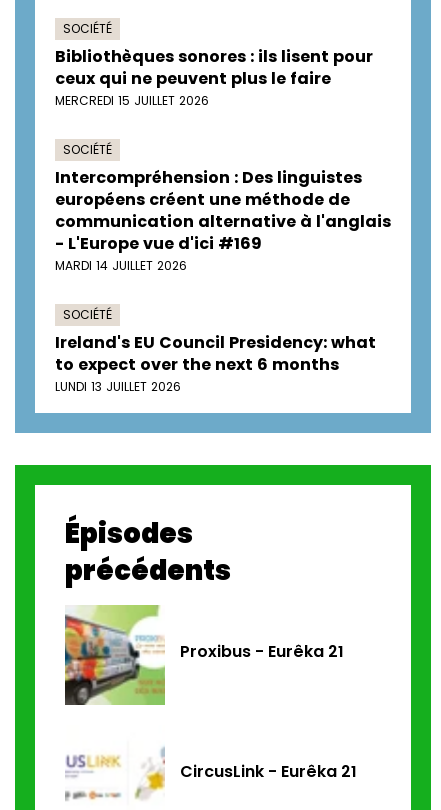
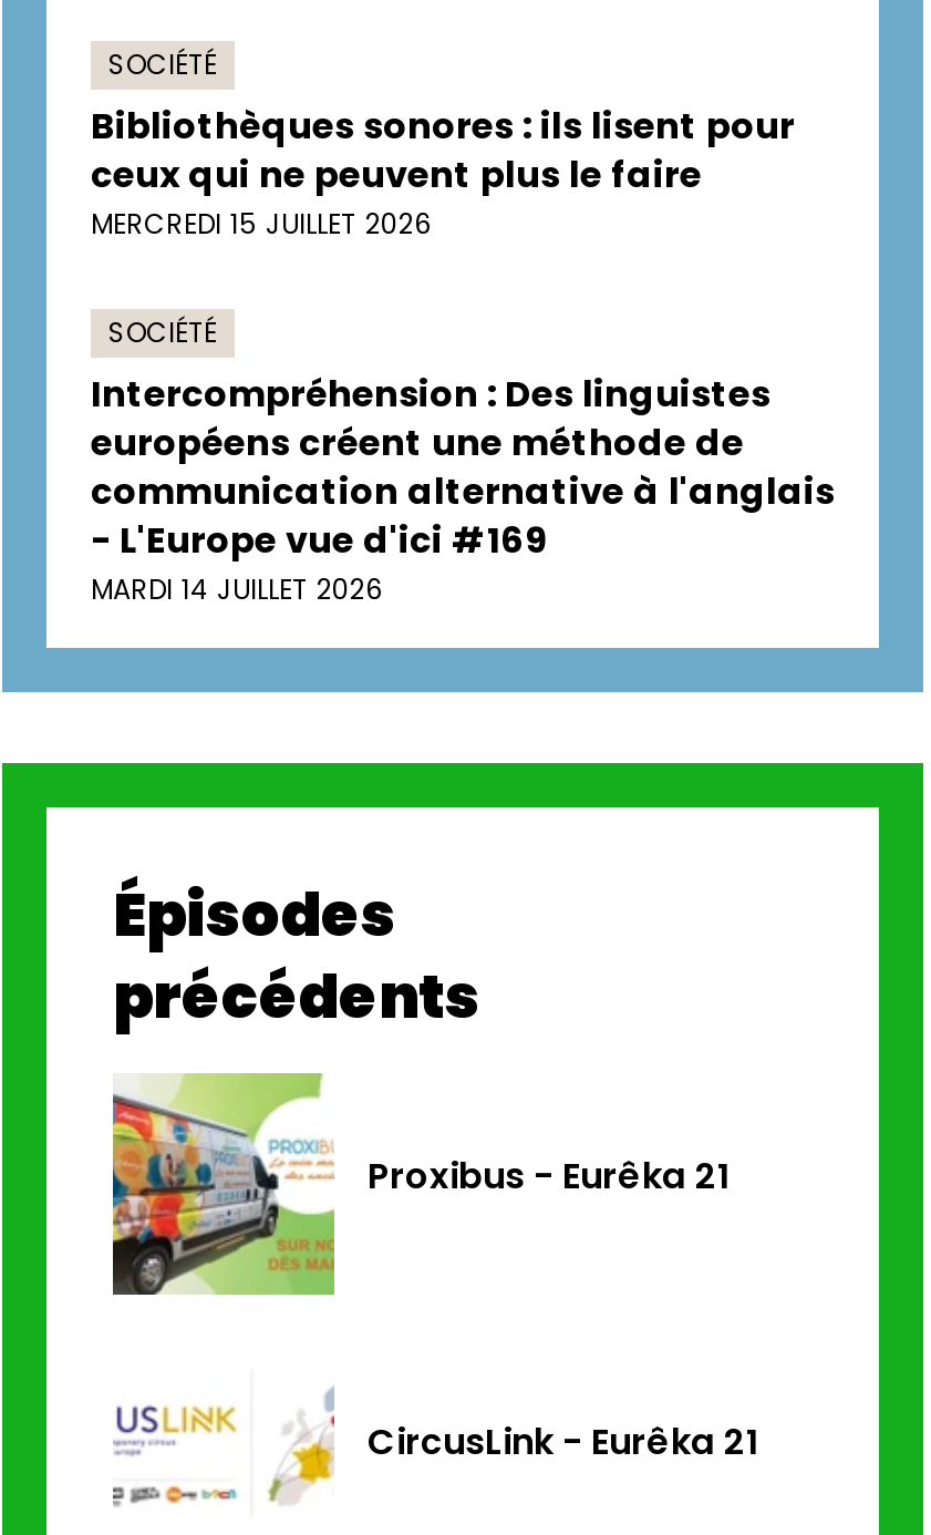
[55,305,376,394] SOCIÉTÉ | Ireland's EU Council Presidency: what | to expect over the next 6 months | LUNDI 13 JUILLET 2026 -> none

